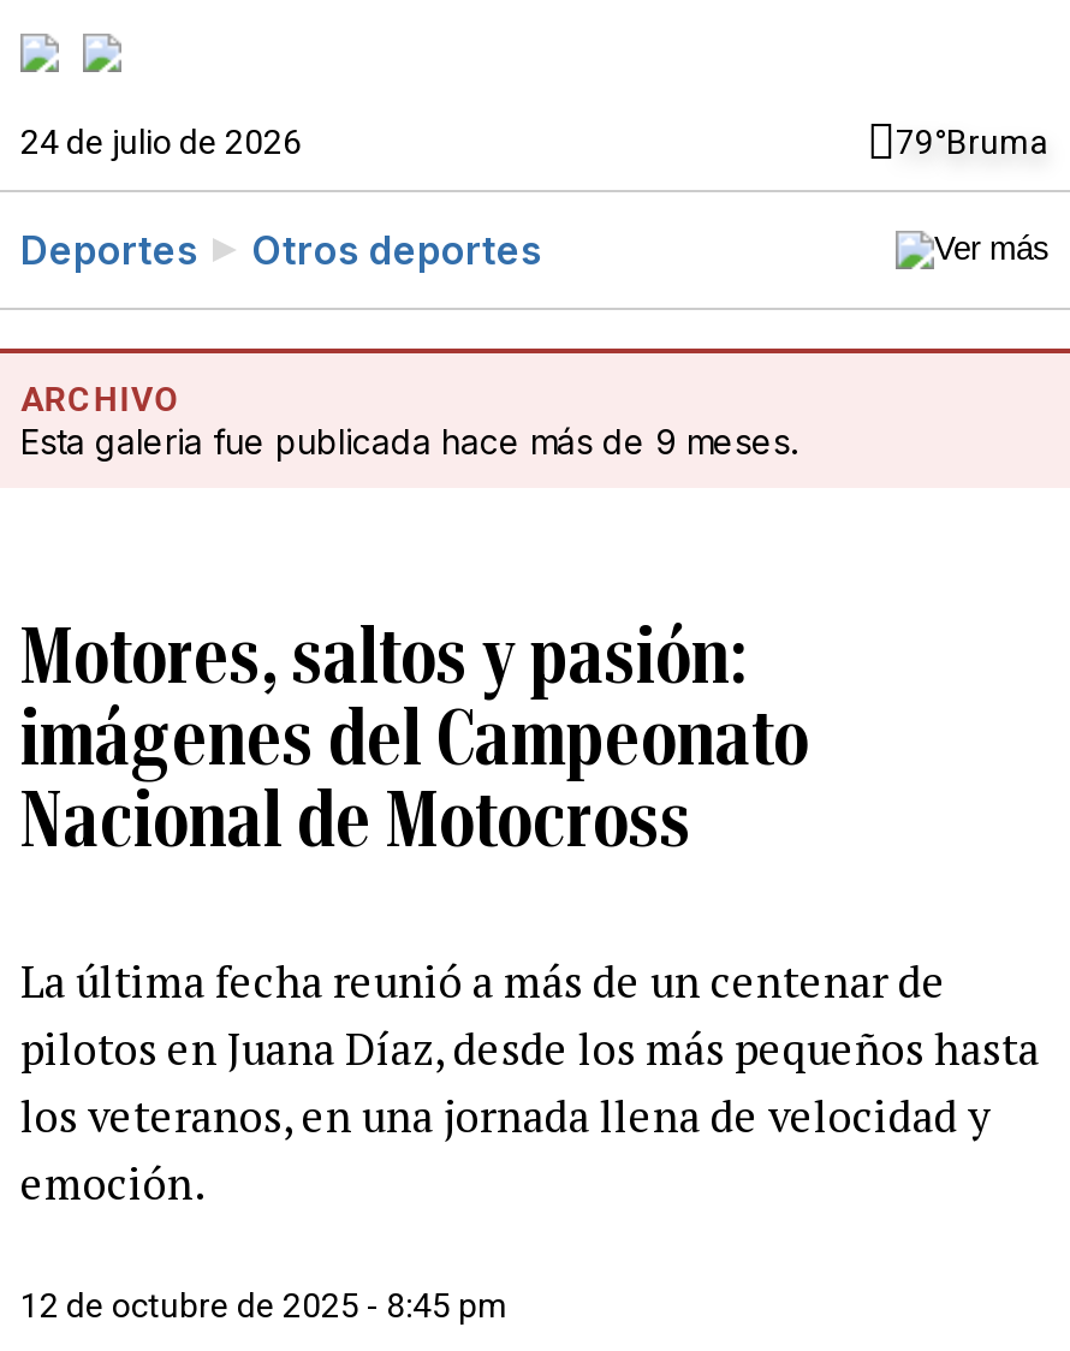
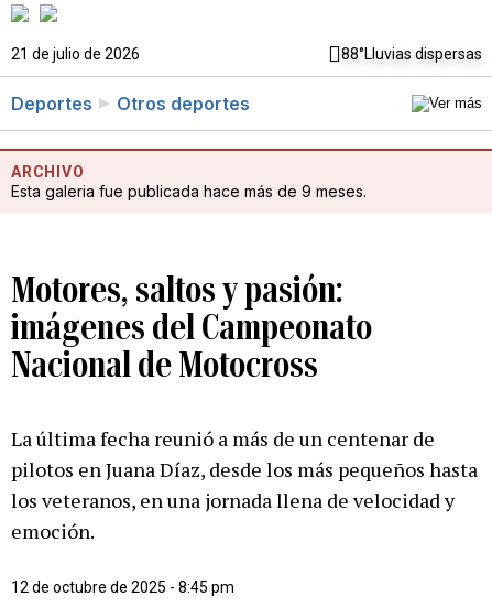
[20,123,1050,161] 24 de julio de 2026 | 79°Bruma -> [11,45,482,63] 21 de julio de 2026 | 88°Lluvias dispersas

